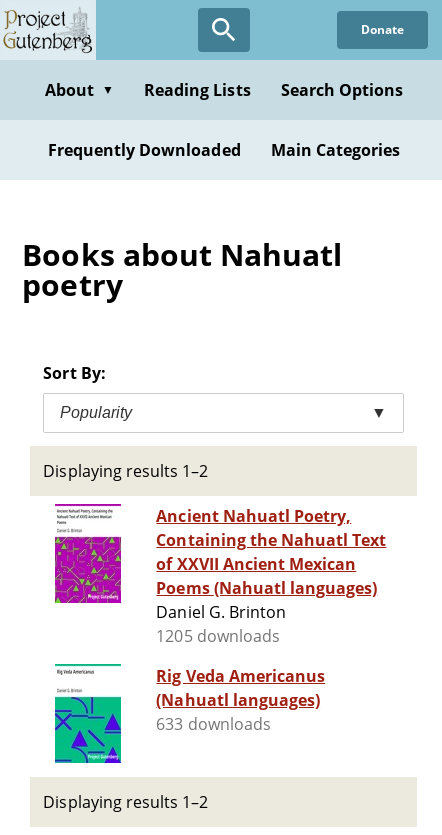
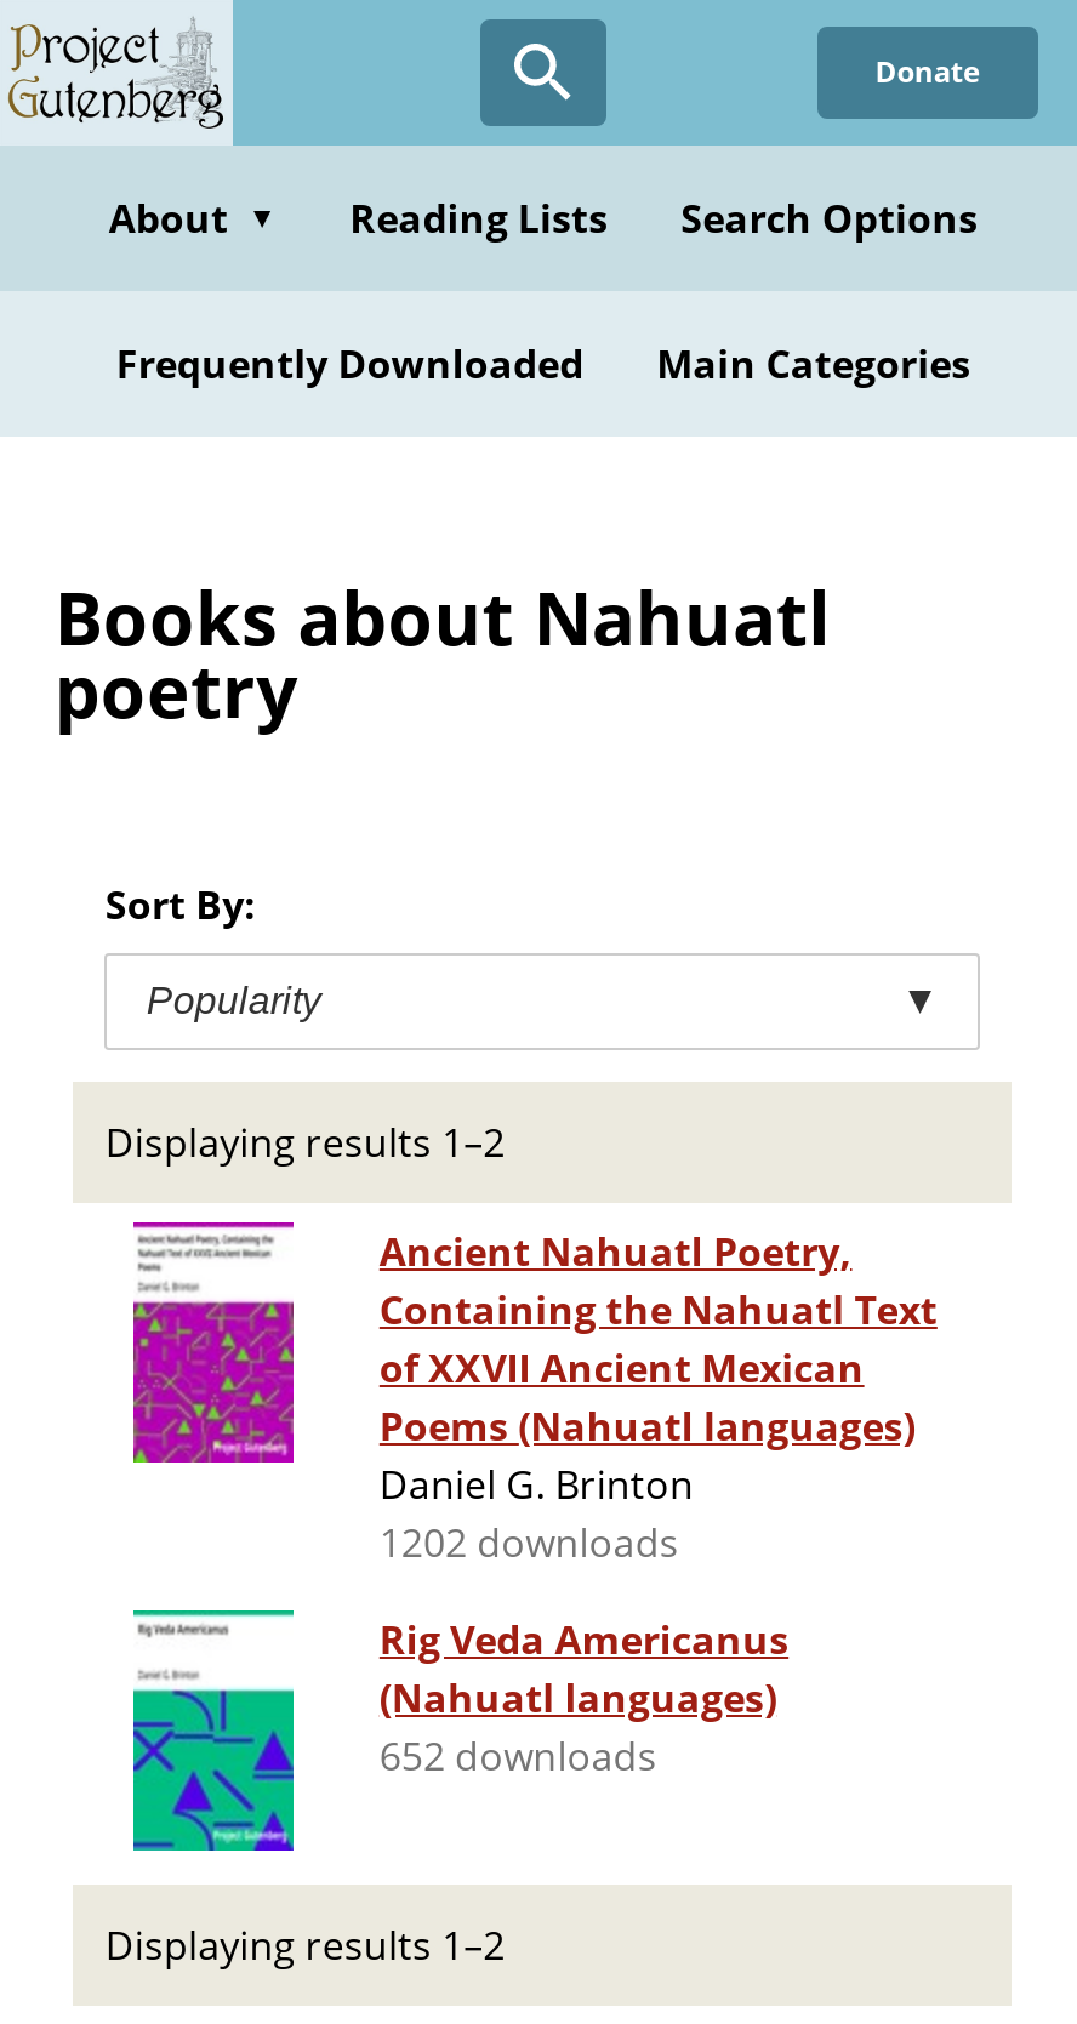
[156,625,280,647] 1205 downloads -> [379,1516,679,1570] 1202 downloads
[156,713,271,735] 633 downloads -> [379,1730,657,1783] 652 downloads

